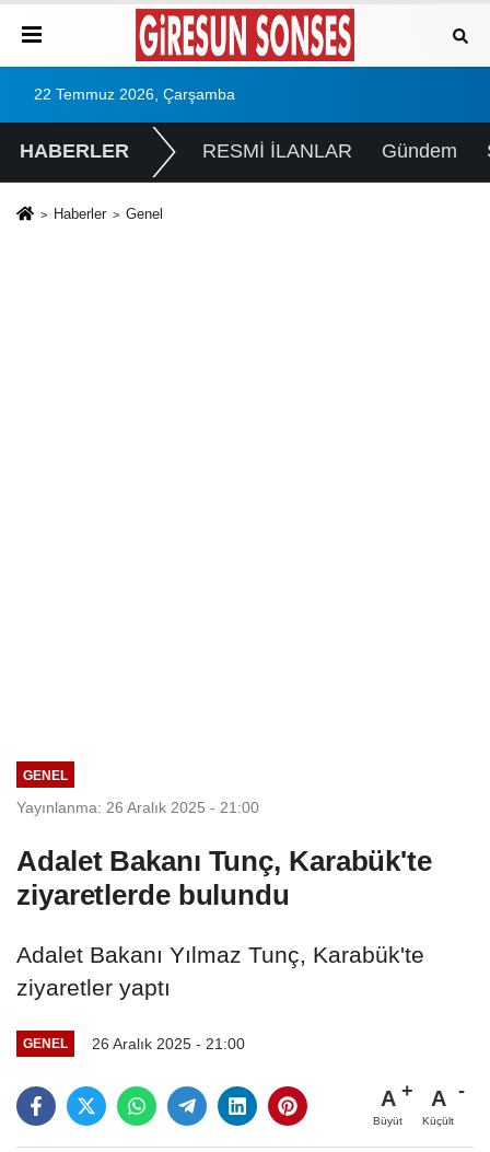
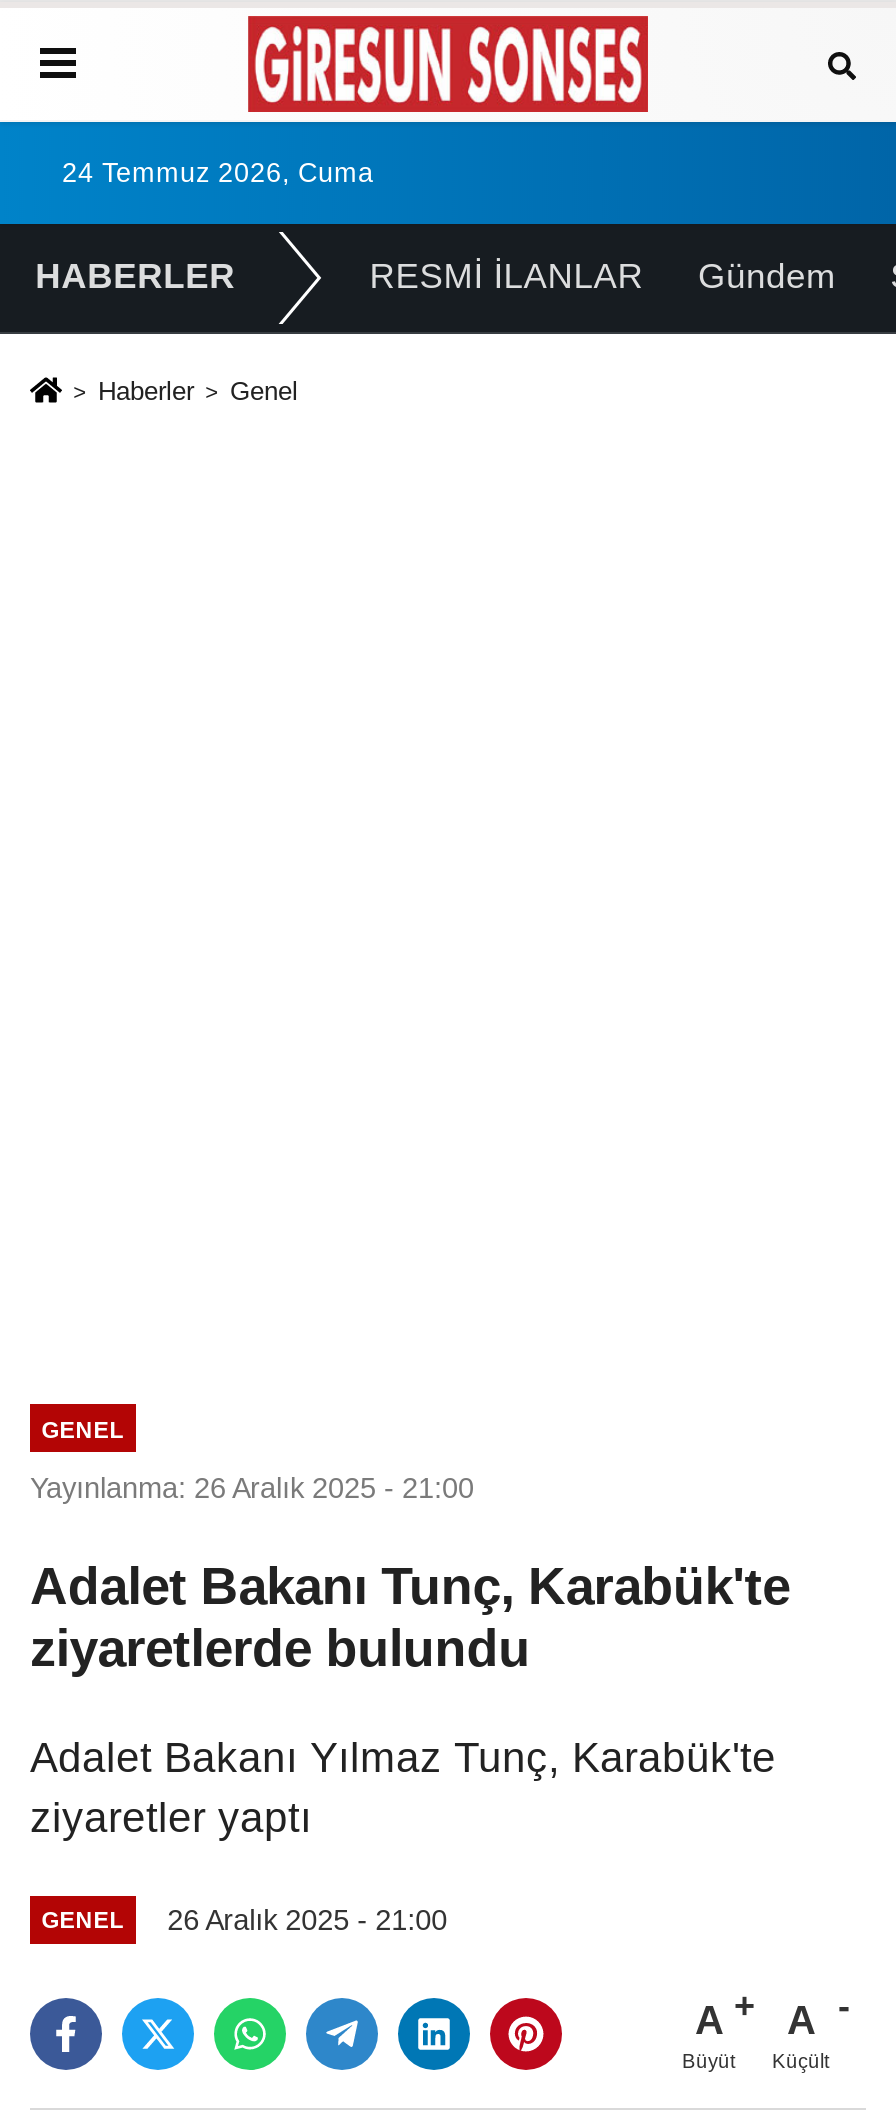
[34,86,235,103] 22 Temmuz 2026, Çarşamba -> [62,158,374,188] 24 Temmuz 2026, Cuma

